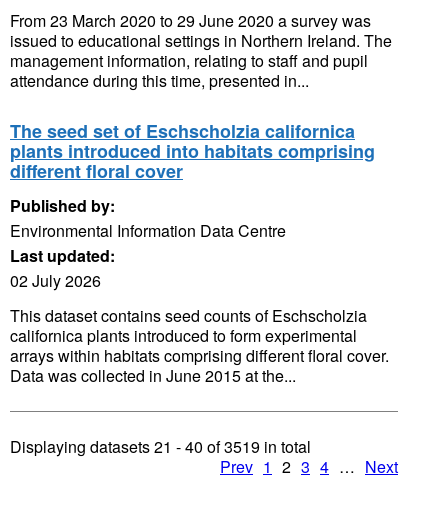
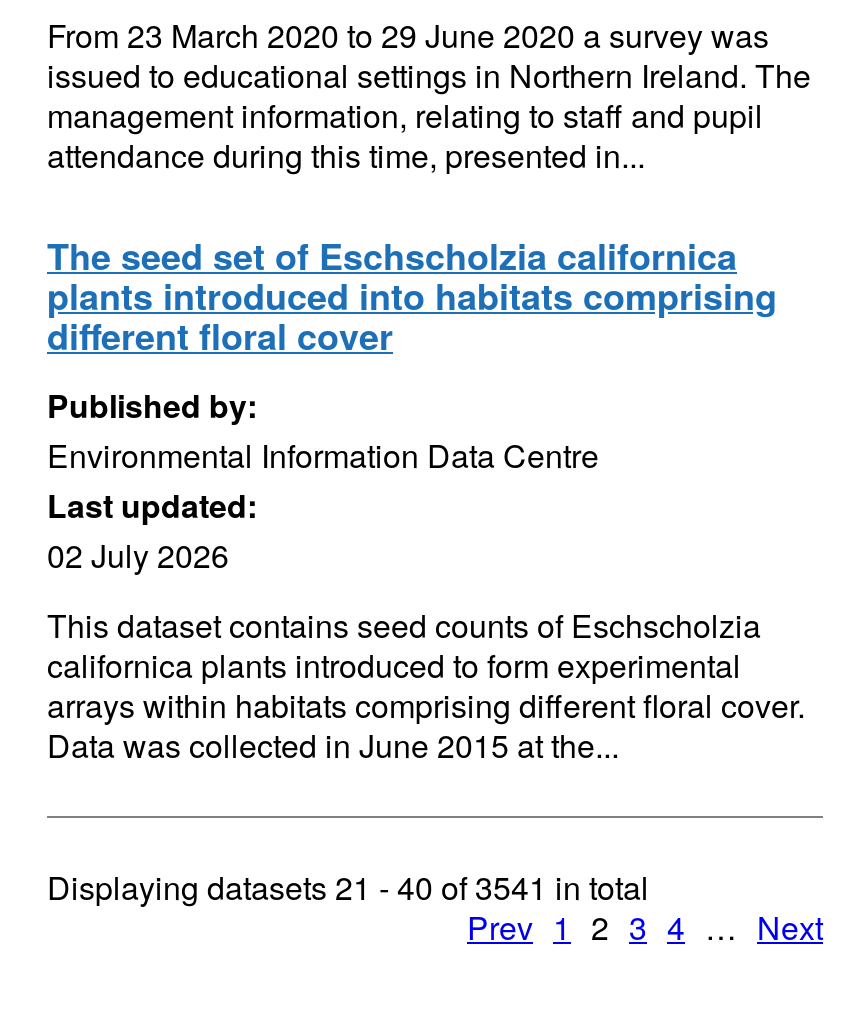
[10,435,311,458] Displaying datasets 21 - 40 of 3519 in total -> [47,864,649,910] Displaying datasets 21 - 40 of 3541 in total

